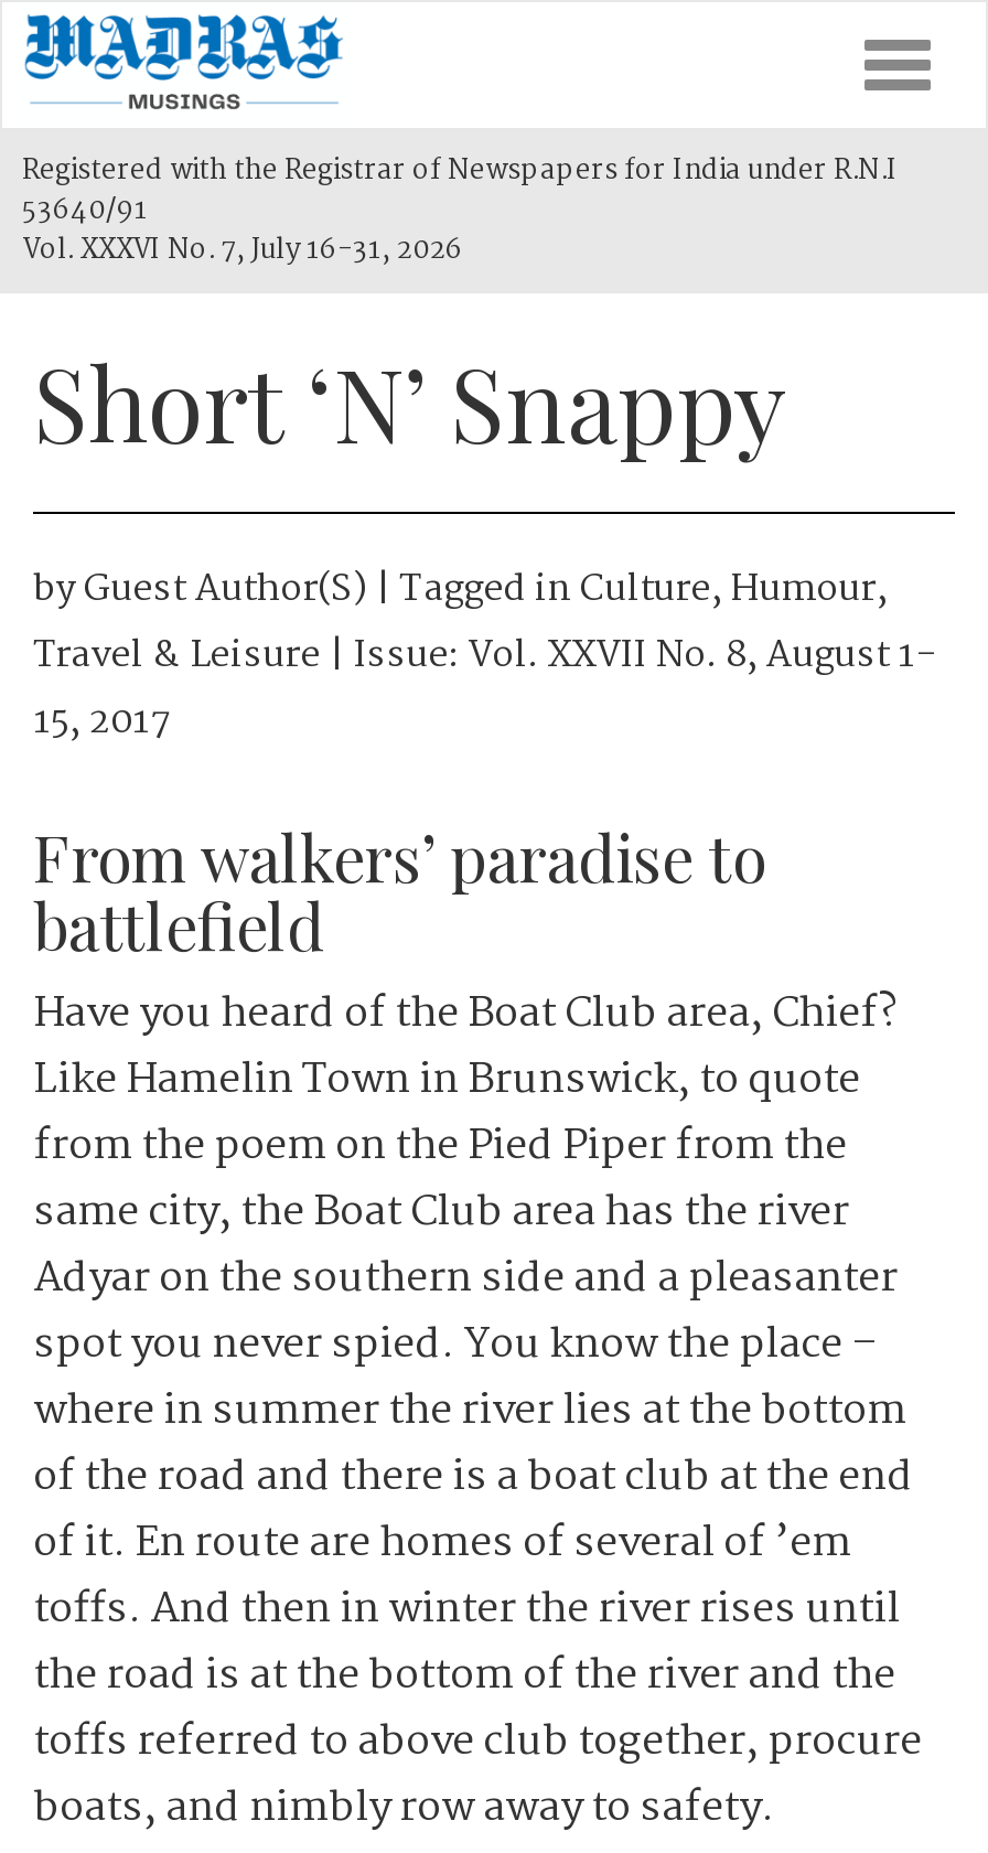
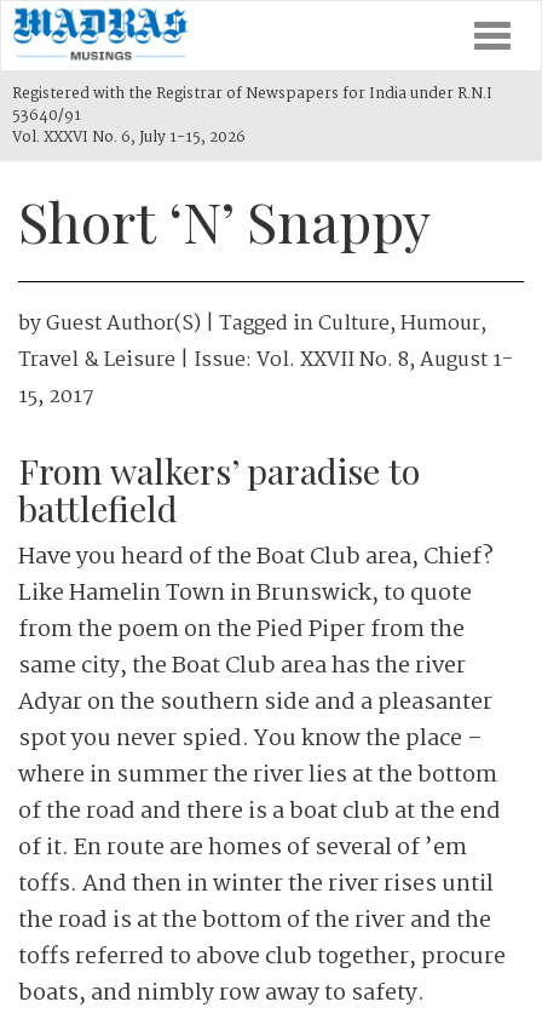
[22,227,463,274] Vol. XXXVI No. 7, July 16-31, 2026 -> [12,125,246,150] Vol. XXXVI No. 6, July 1-15, 2026

